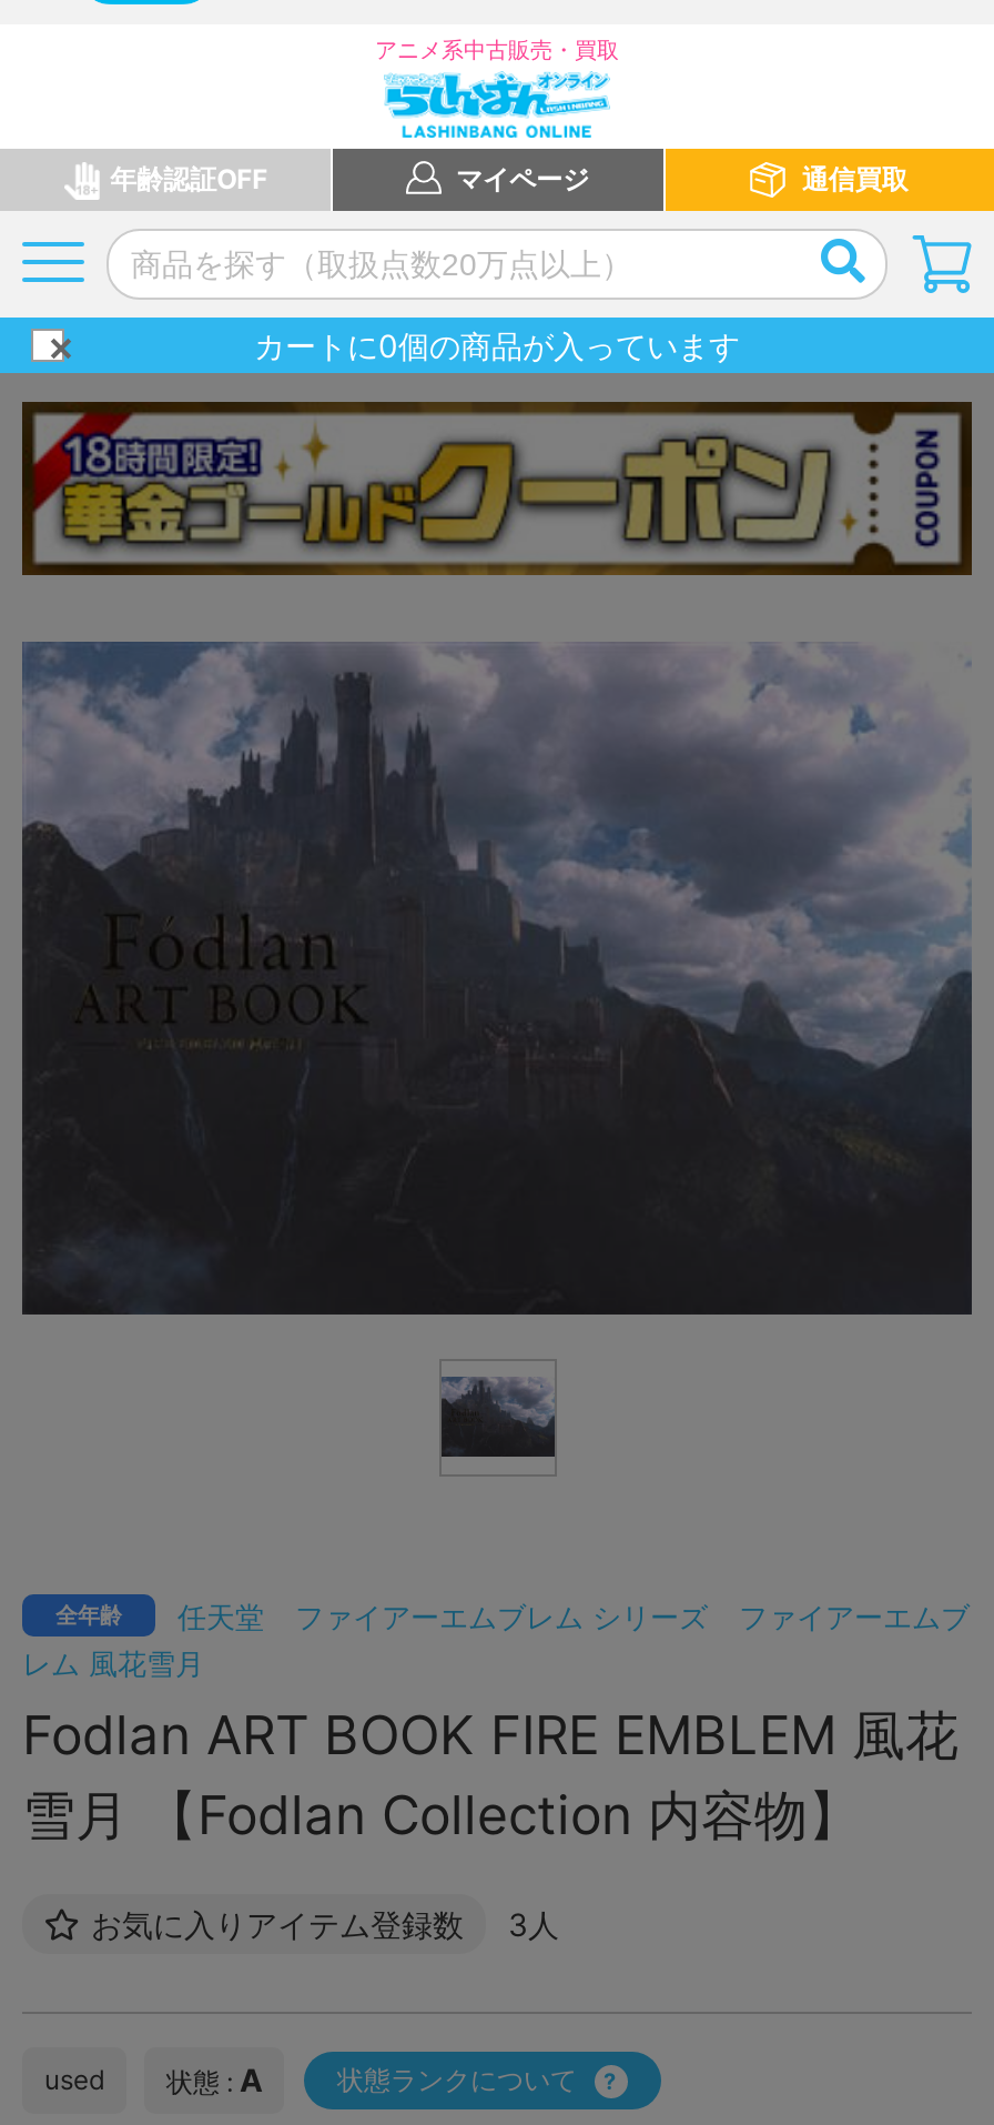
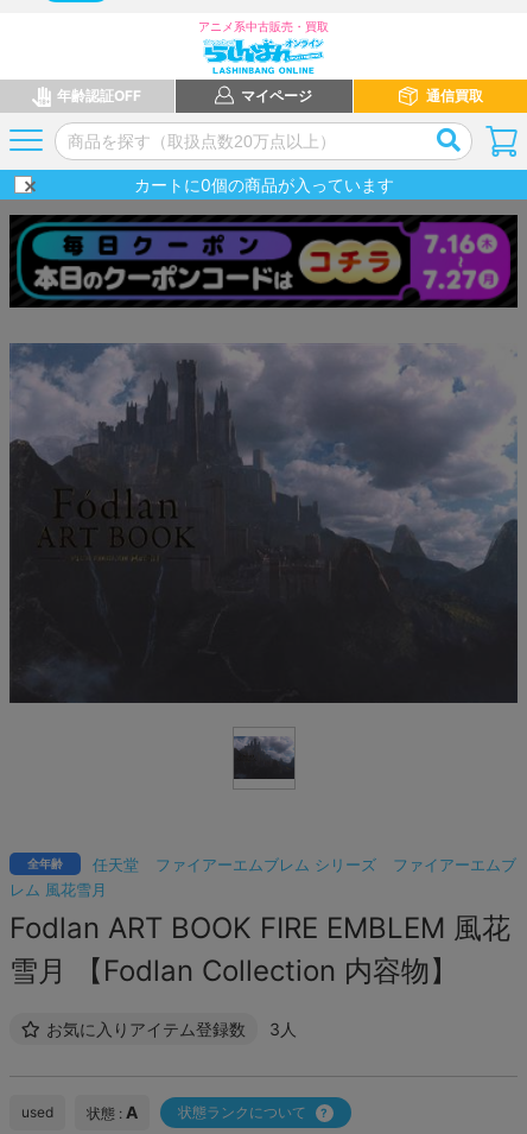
[22,402,972,575] [image] -> [9,215,516,308] [image]

